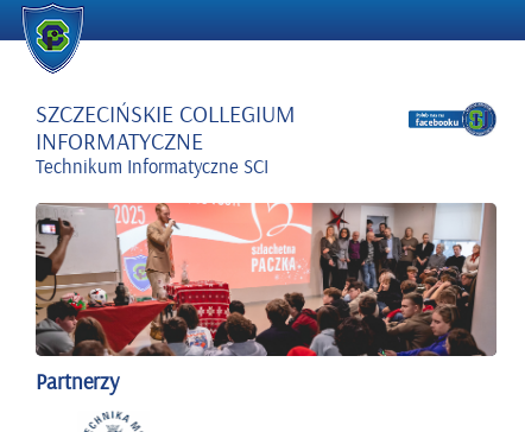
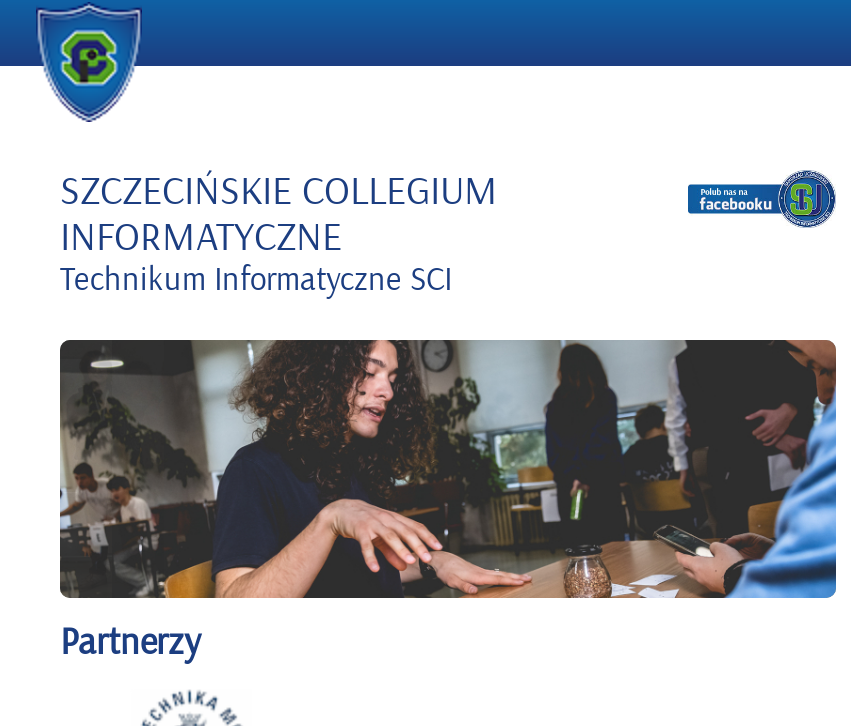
[34,202,498,357] [image] -> [58,338,838,600] [image]

